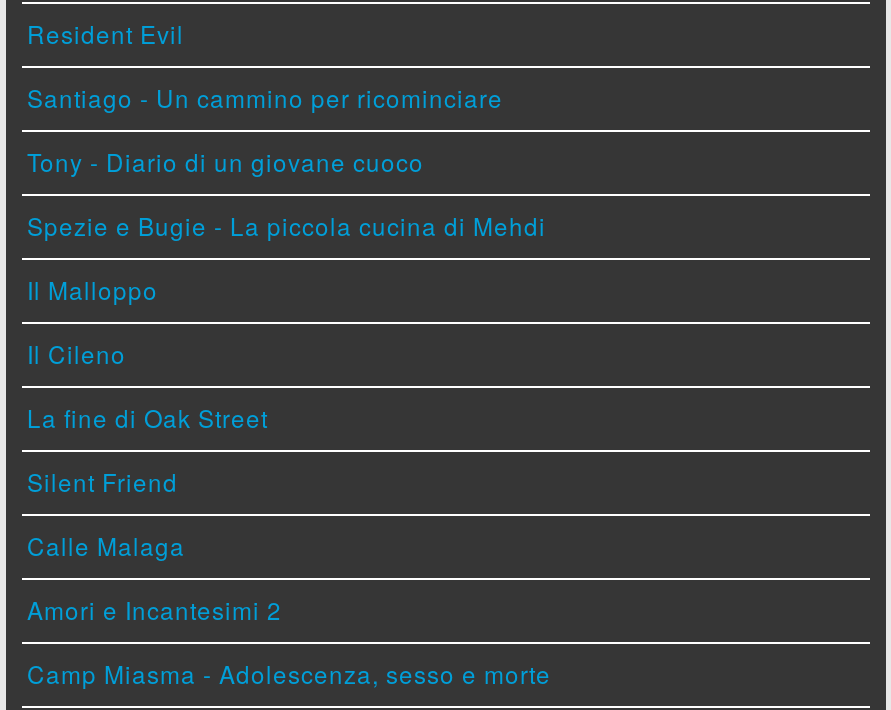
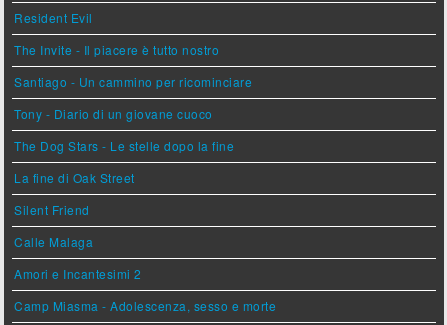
none -> [14,41,219,58] The Invite - Il piacere è tutto nostro
moved [27,81,503,179] -> [14,73,252,122]: Santiago - Un cammino per ricominciare | Tony - Diario di un giovane cuoco
[27,209,546,371] Spezie e Bugie - La piccola cucina di Mehdi | Il Malloppo | Il Cileno -> [14,137,234,154] The Dog Stars - Le stelle dopo la fine

